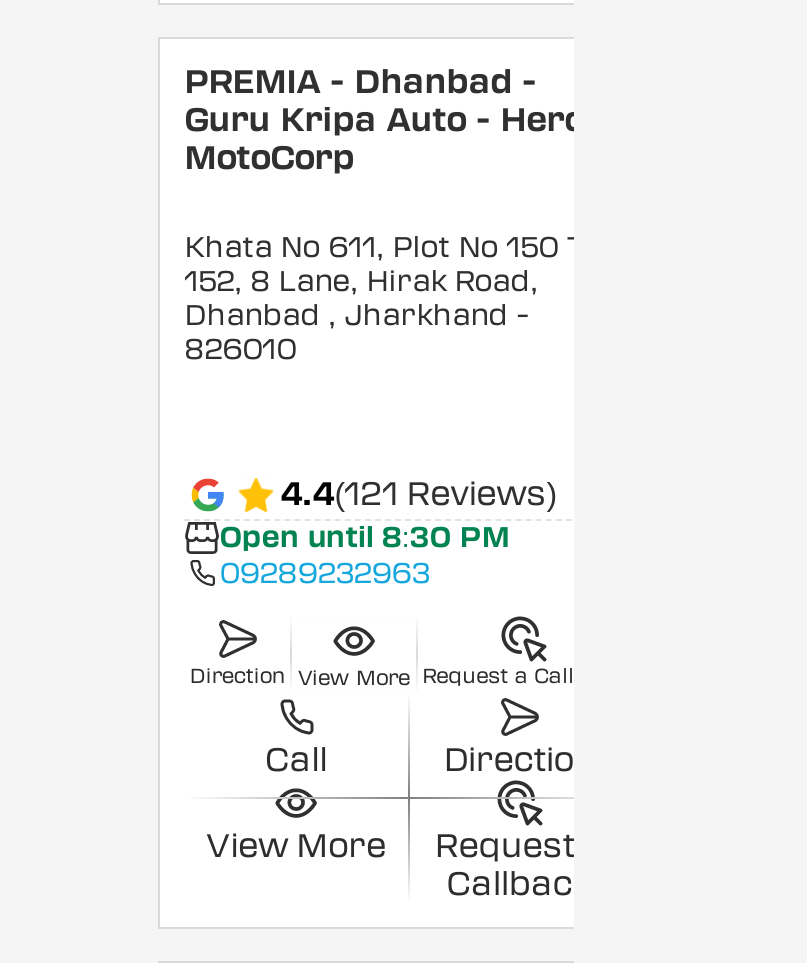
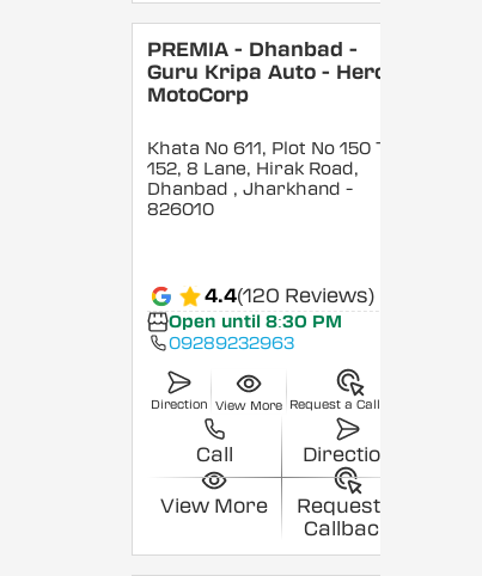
[280,475,556,513] 4.4(121 Reviews) -> [205,285,375,307] 4.4(120 Reviews)

